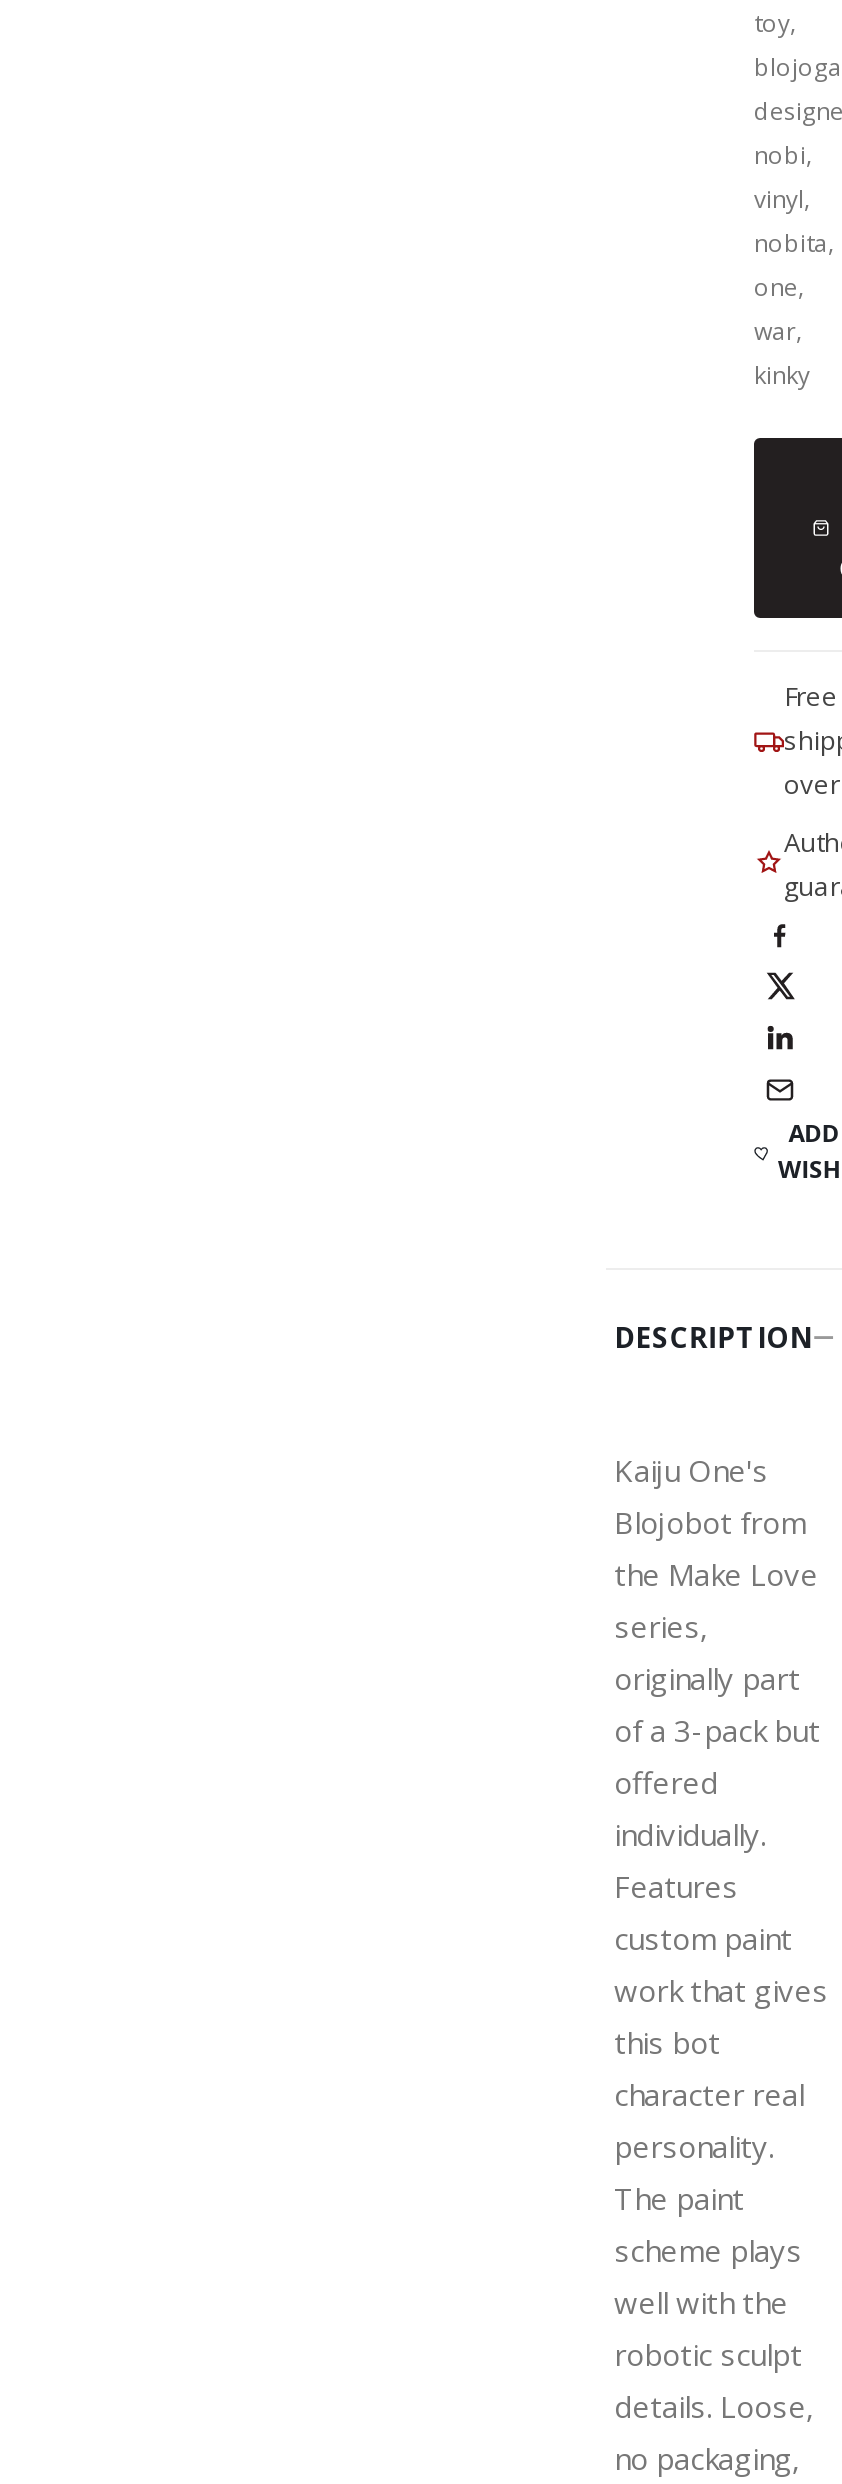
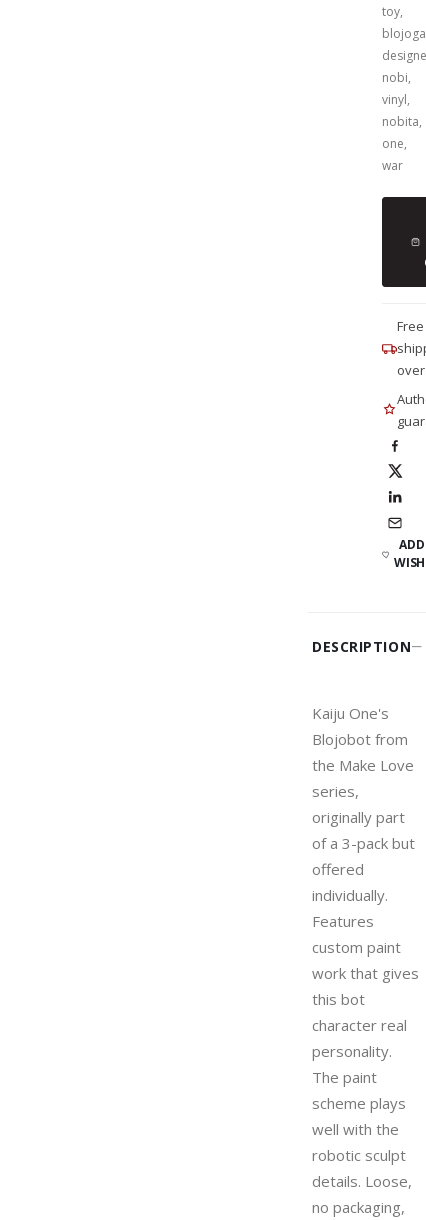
[754,314,810,392] war, | kinky -> [382,157,403,174] war

